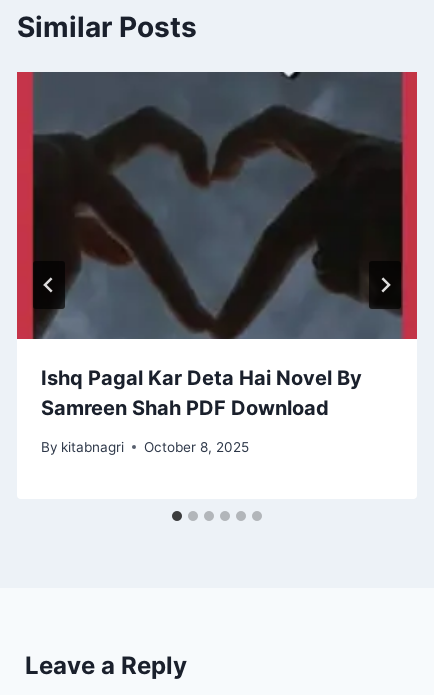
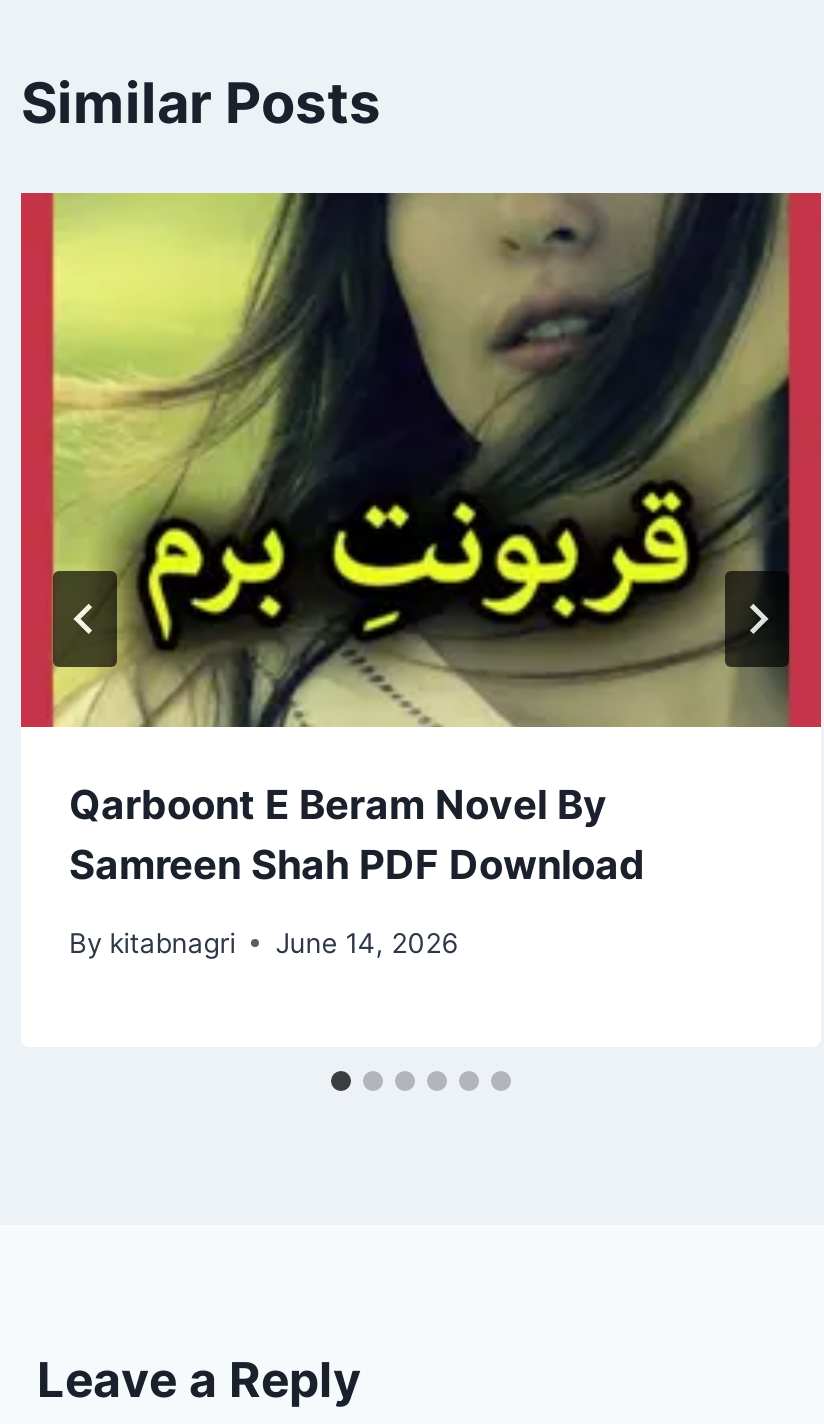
[32,71,404,390] [image] | Ishq Pagal Kar Deta Hai Novel By -> [51,191,793,829] [image] | Qarboont E Beram Novel By
[41,438,249,454] By kitabnagri October 8, 2025 -> [69,926,457,958] By kitabnagri June 14, 2026

